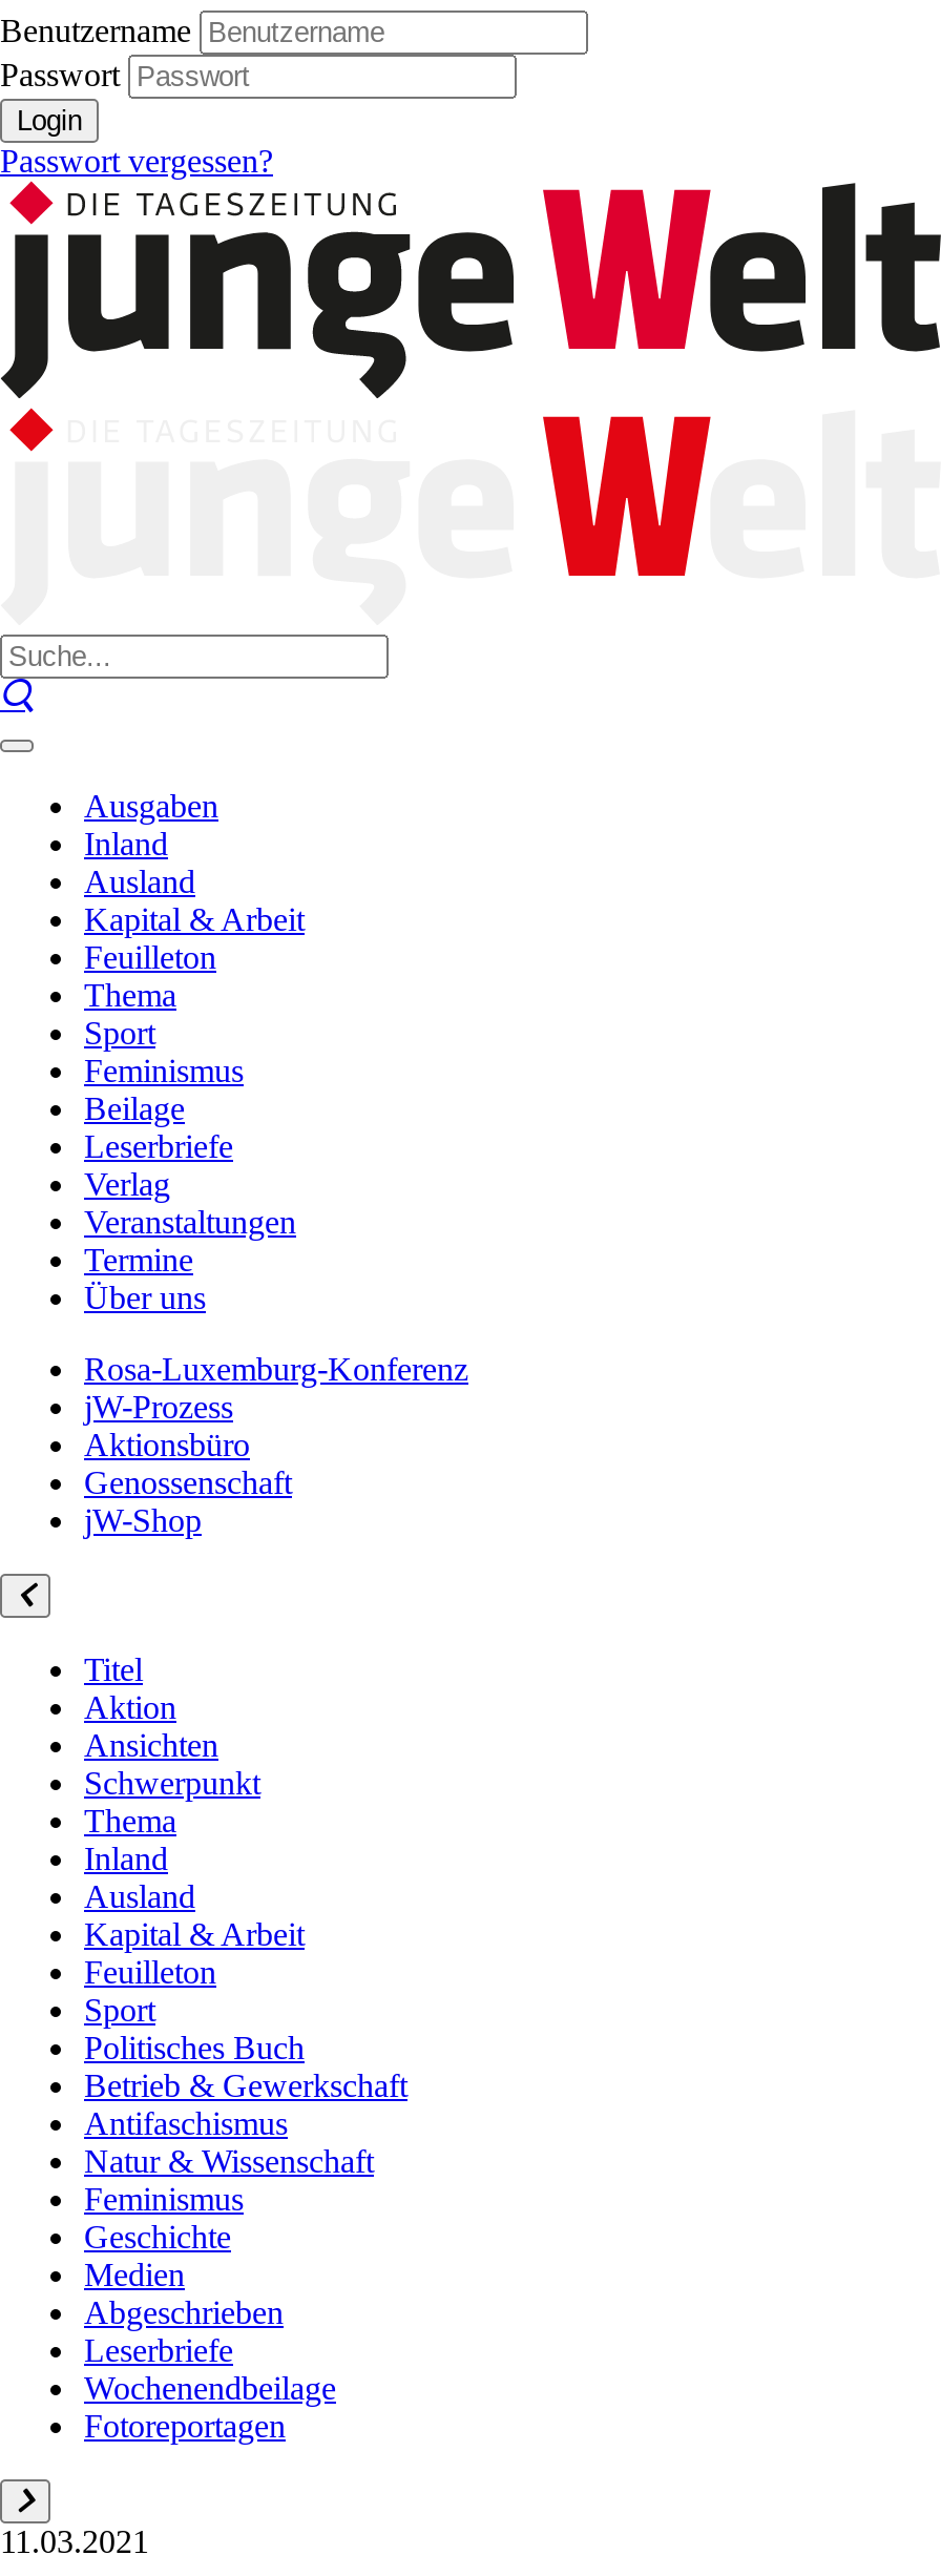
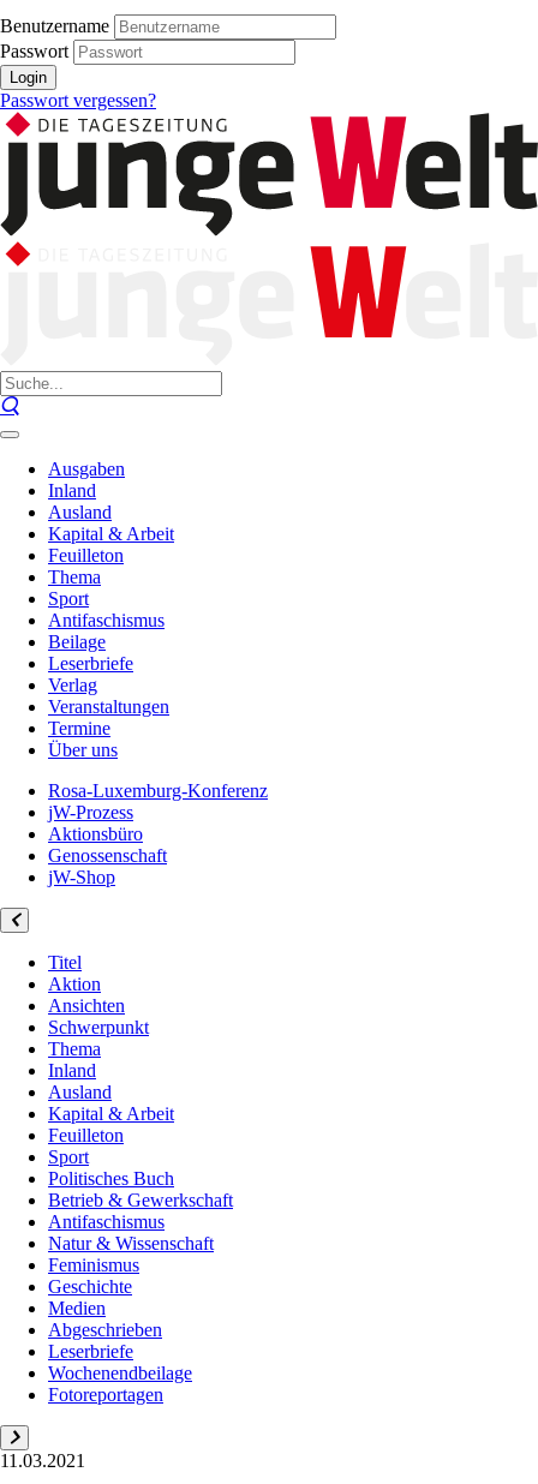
[84,1053,244,1088] Feminismus -> [48,610,165,630] Antifaschismus

